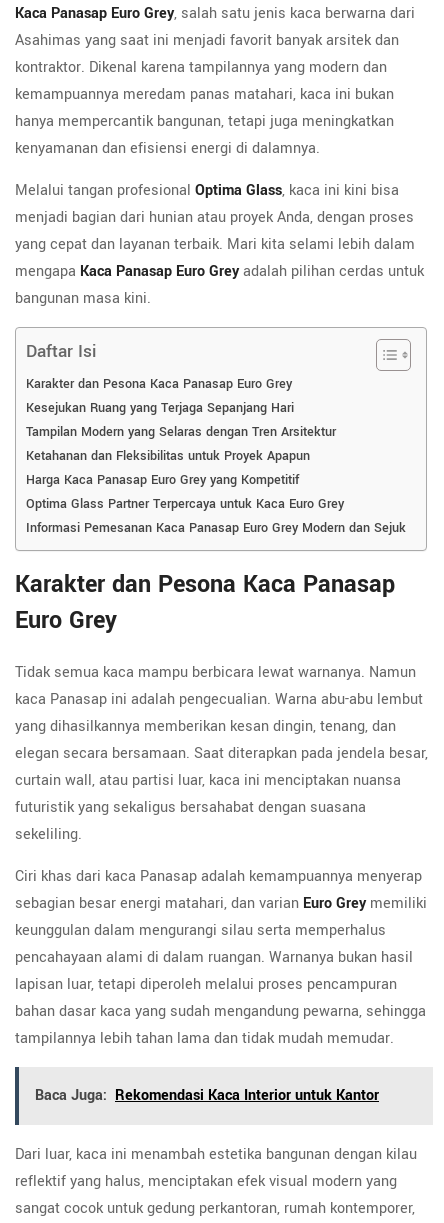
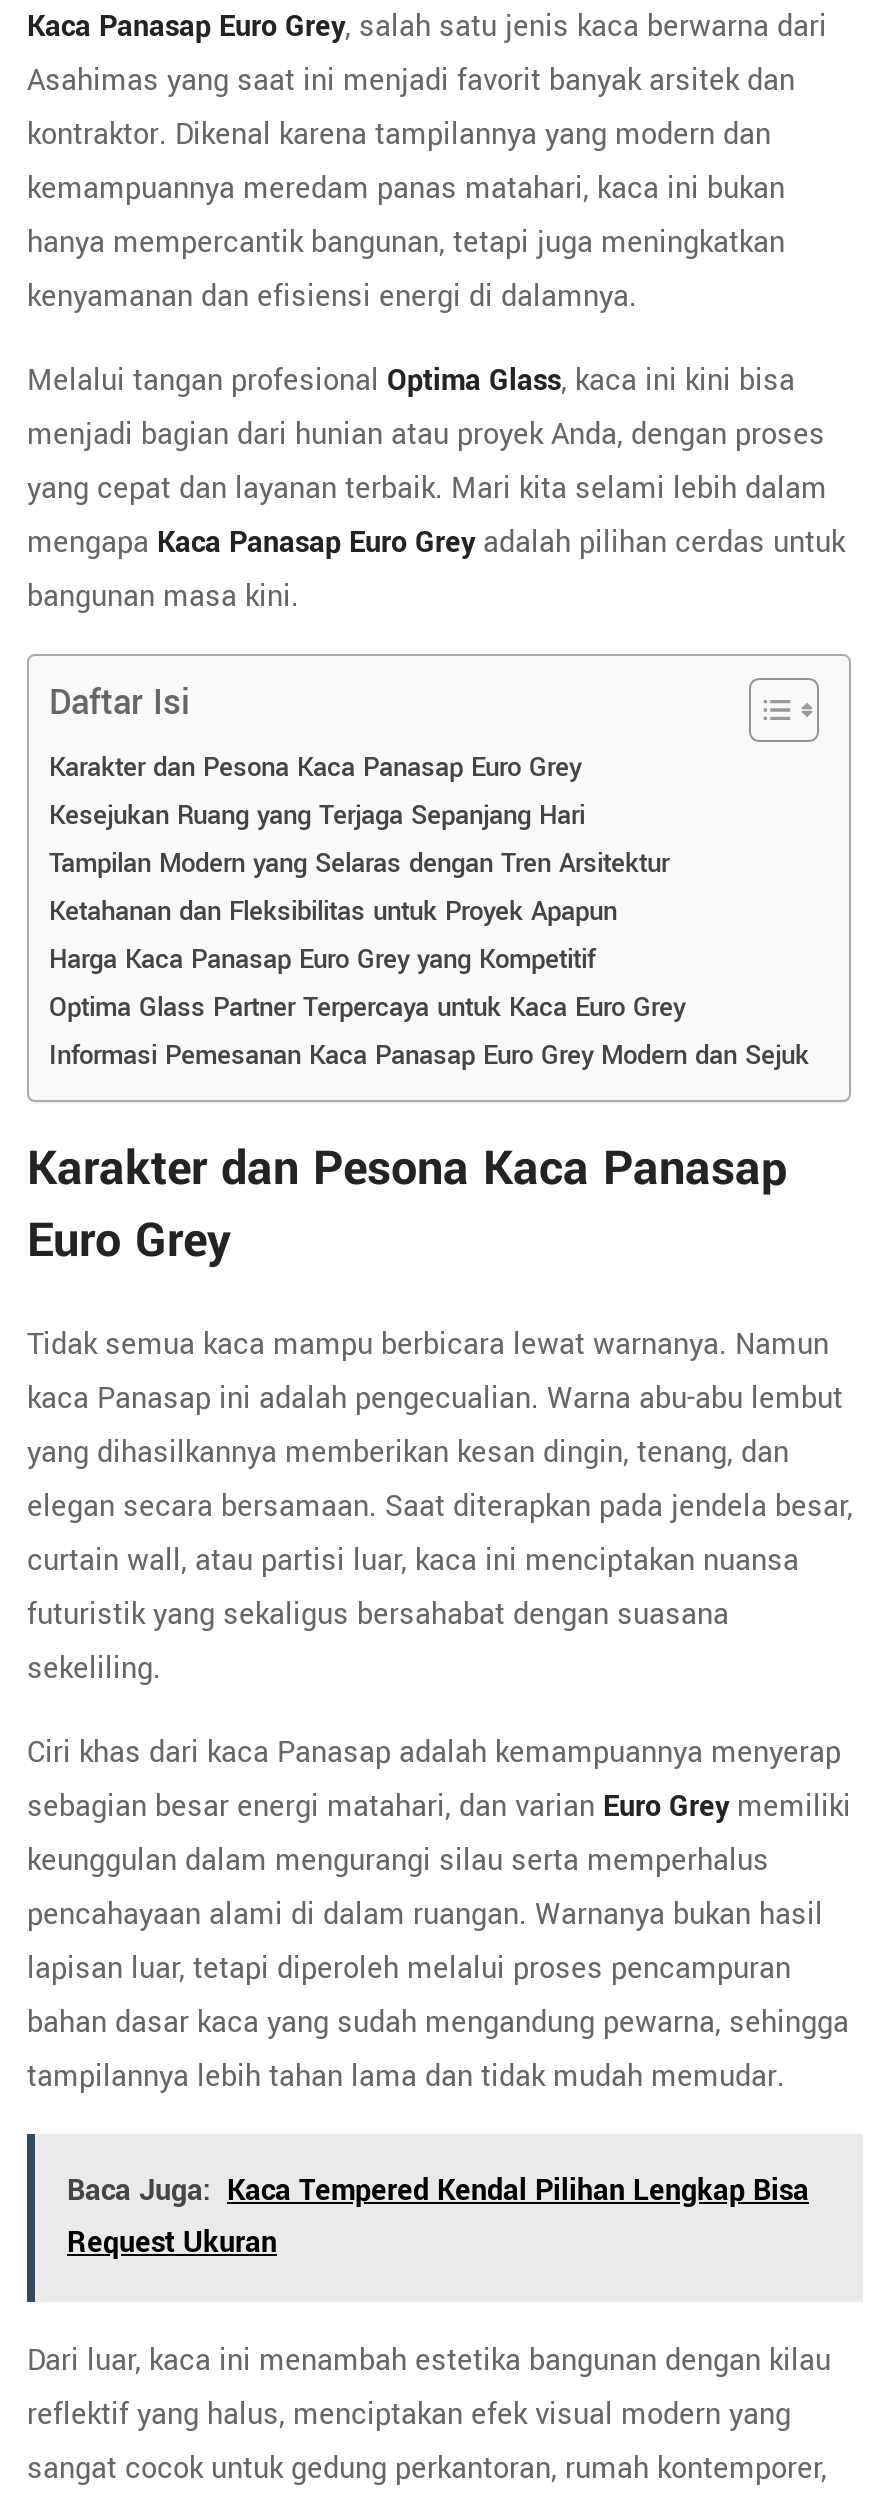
[35,1085,379,1106] Baca Juga: Rekomendasi Kaca Interior untuk Kantor -> [67,2171,809,2265] Baca Juga: Kaca Tempered Kendal Pilihan Lengkap Bisa | Request Ukuran

